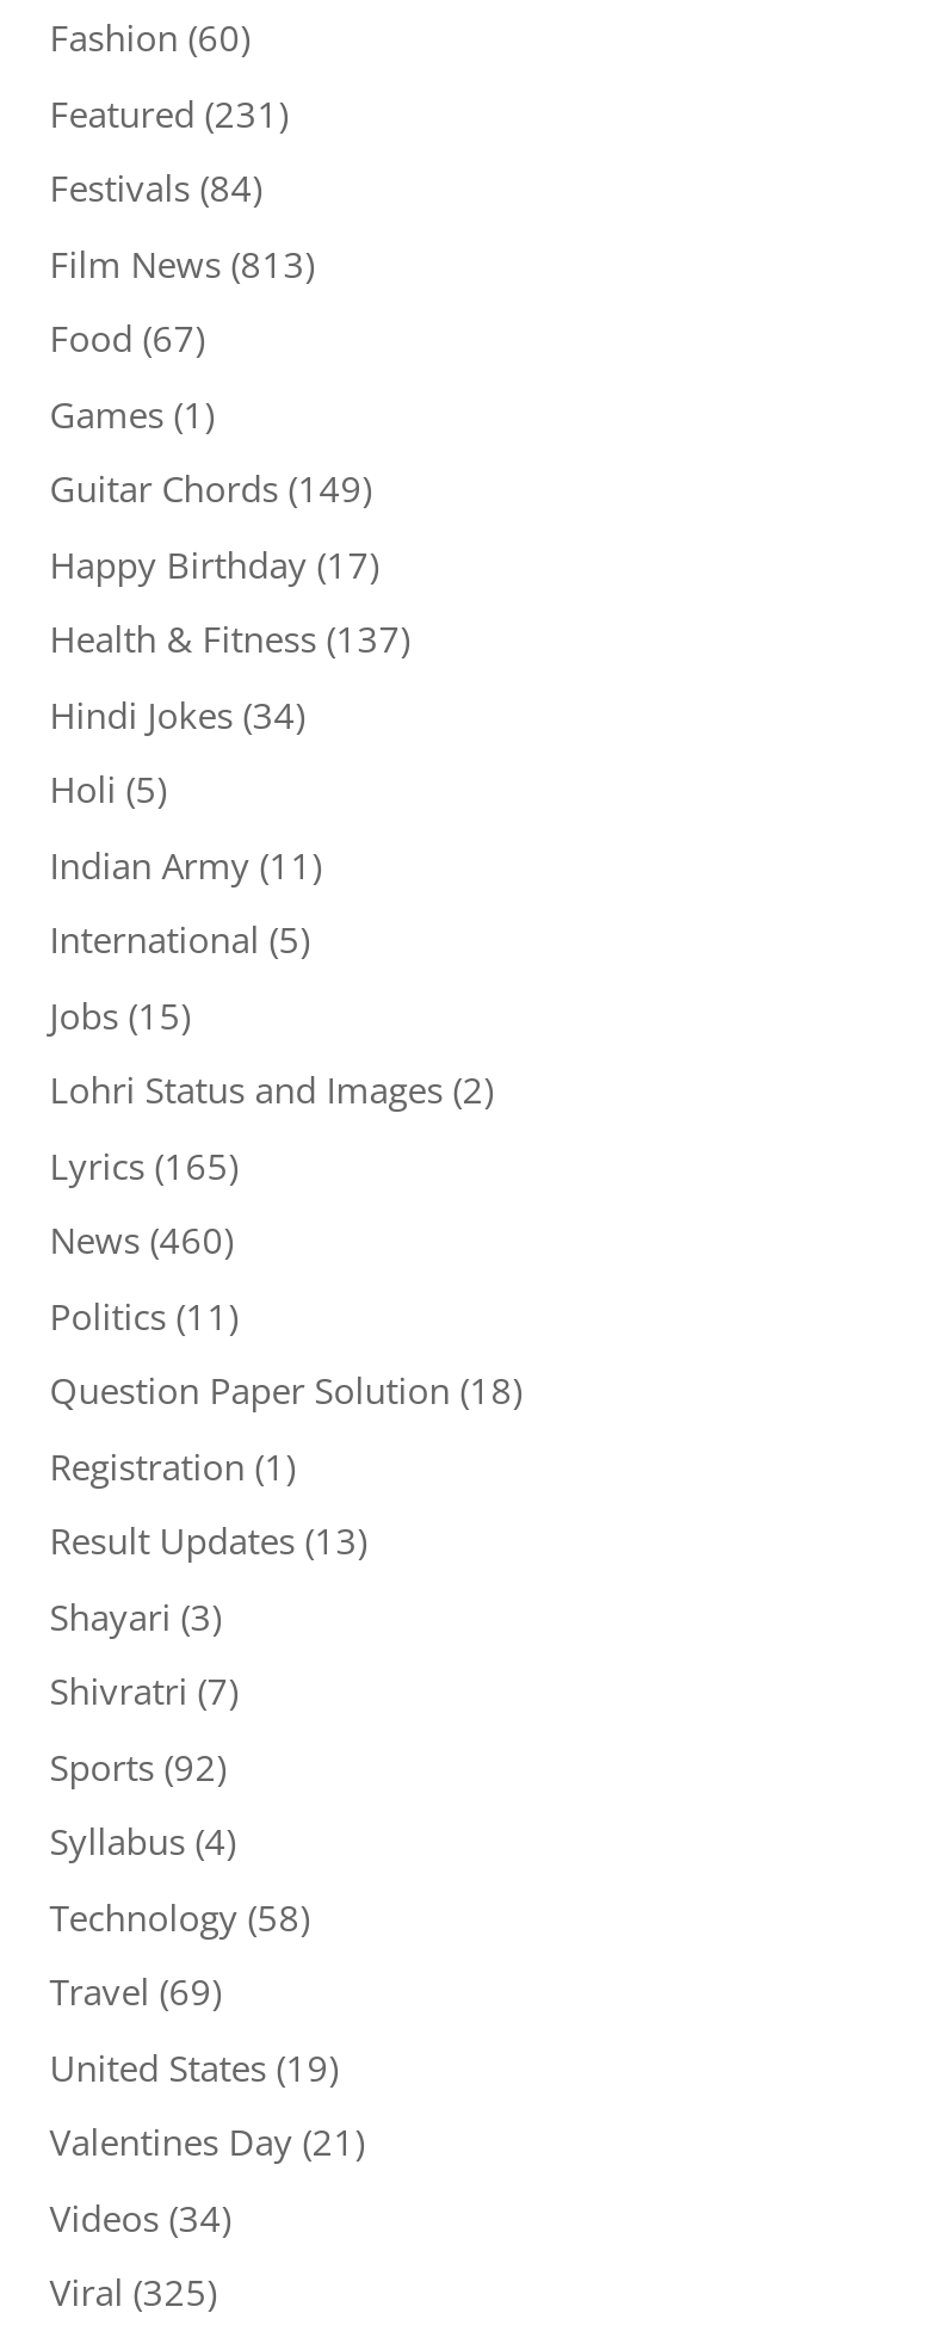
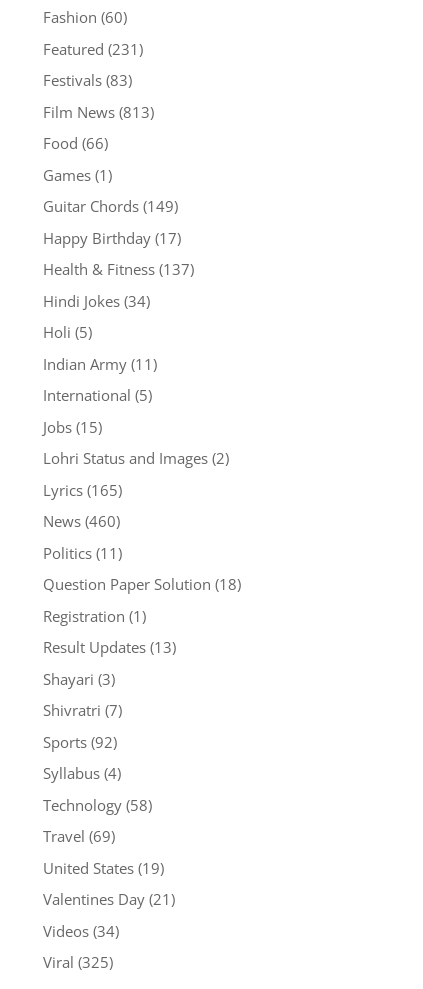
[50,165,262,212] Festivals (84) -> [43,70,132,90] Festivals (83)
[50,315,205,363] Food (67) -> [43,133,108,153] Food (66)

